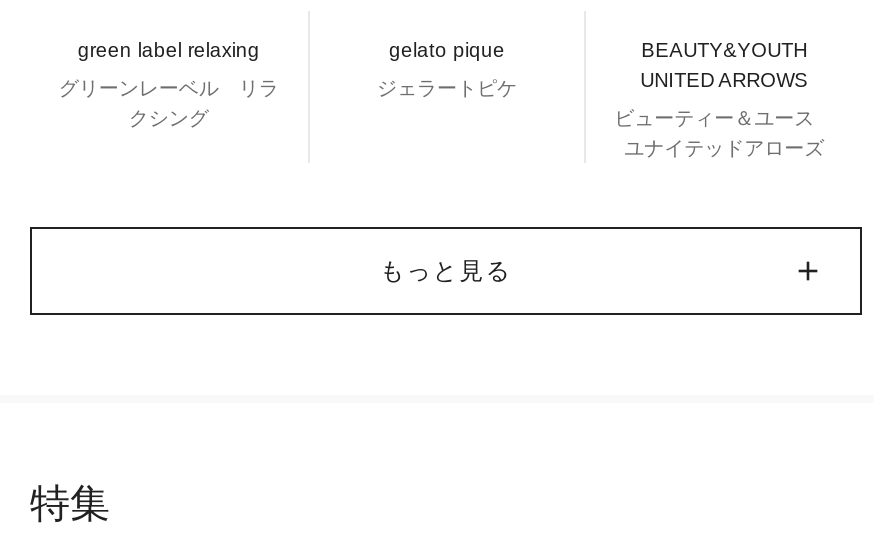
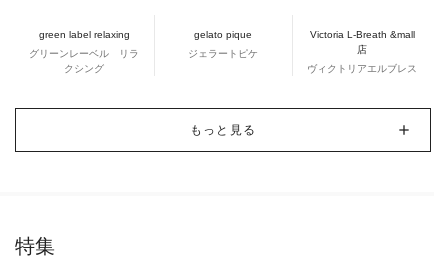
[640,39,808,91] BEAUTY&YOUTH | UNITED ARROWS -> [310,29,415,55] Victoria L-Breath &mall | 店
[614,107,834,159] ビューティー＆ユース | ユナイテッドアローズ -> [307,63,417,74] ヴィクトリアエルブレス

